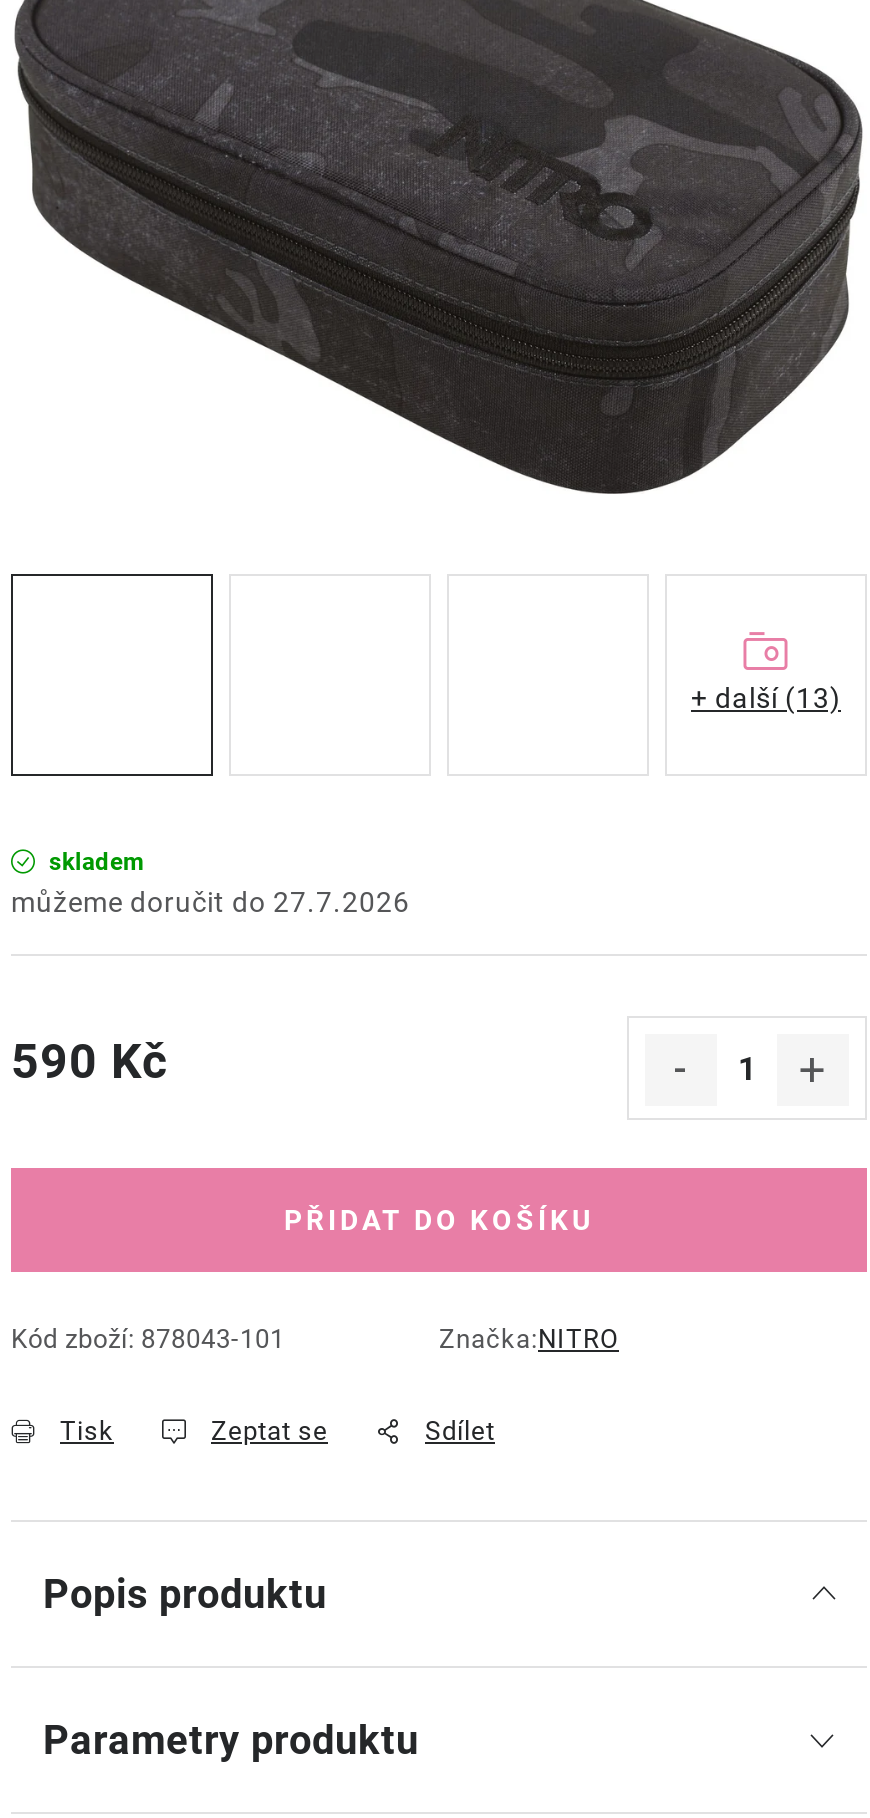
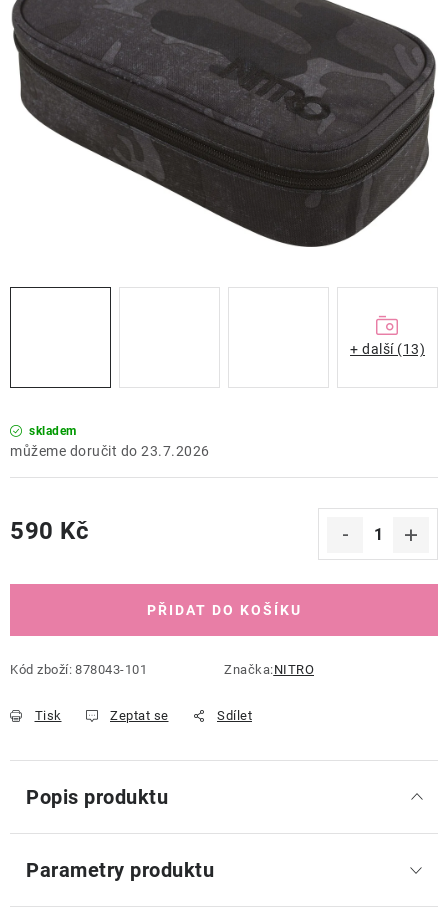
[273,886,410,918] 27.7.2026 -> [141,443,209,459] 23.7.2026

